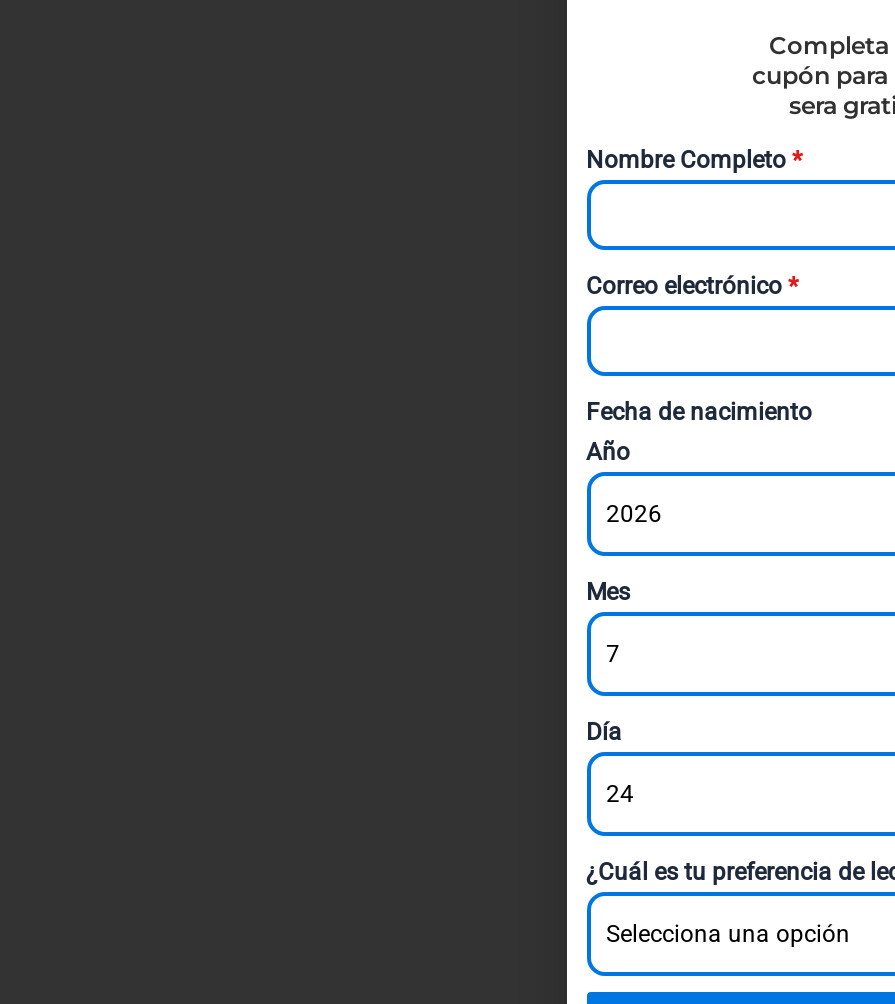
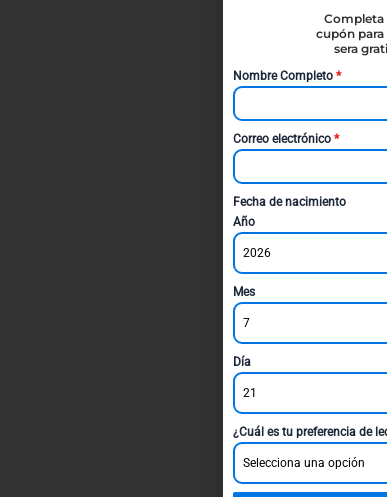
[606,780,634,808] 24 -> [242,386,256,400] 21

